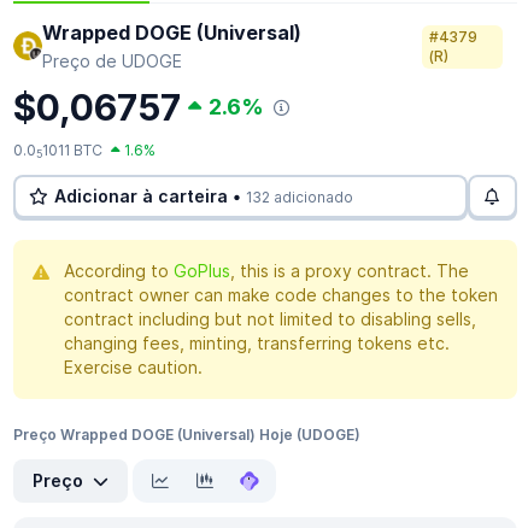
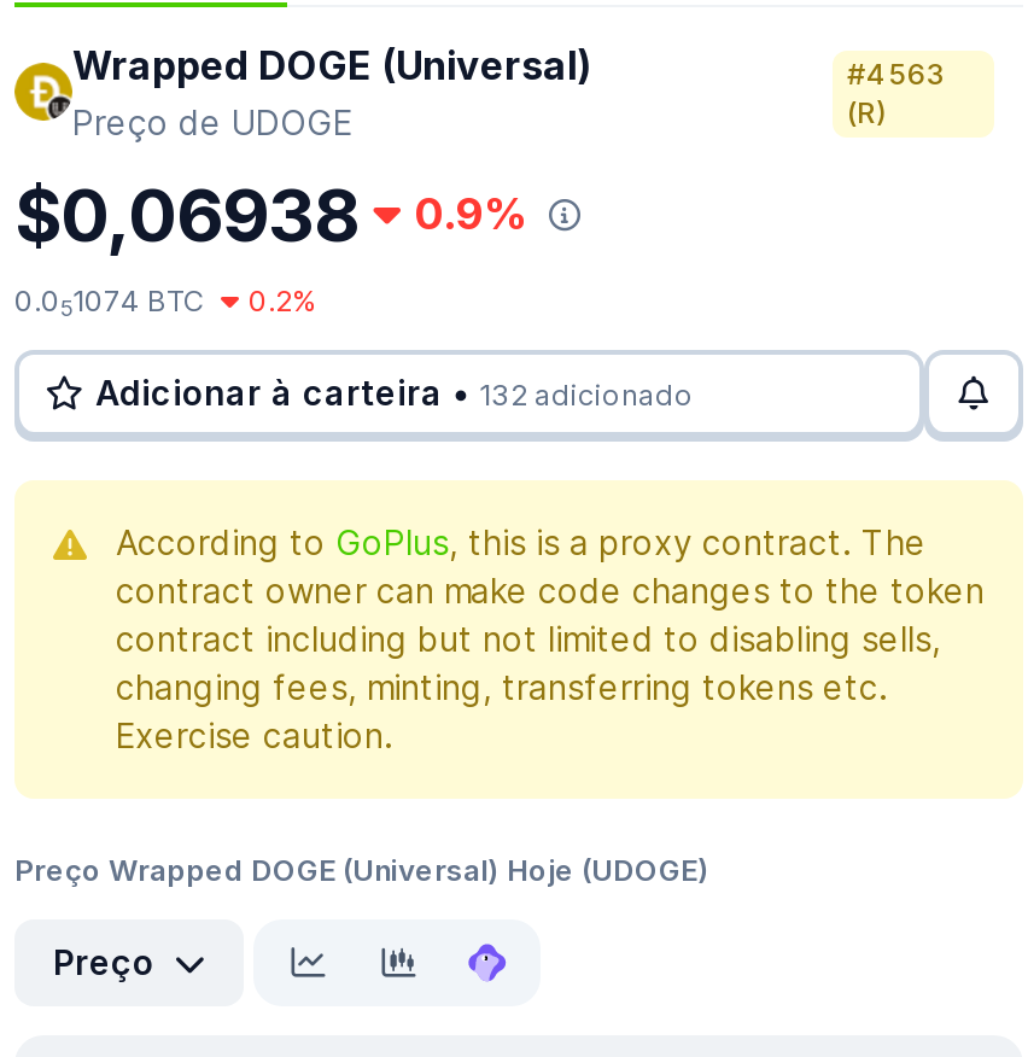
[429,28,477,46] #4379 -> [847,56,944,92] #4563
[13,86,181,129] $0,06757 -> [14,171,360,258] $0,06938
[208,94,263,119] 2.6% -> [414,188,530,239] 0.9%
[13,141,102,161] 0.051011 BTC -> [14,282,205,321] 0.051074 BTC
[124,141,156,159] 1.6% -> [249,282,316,319] 0.2%

